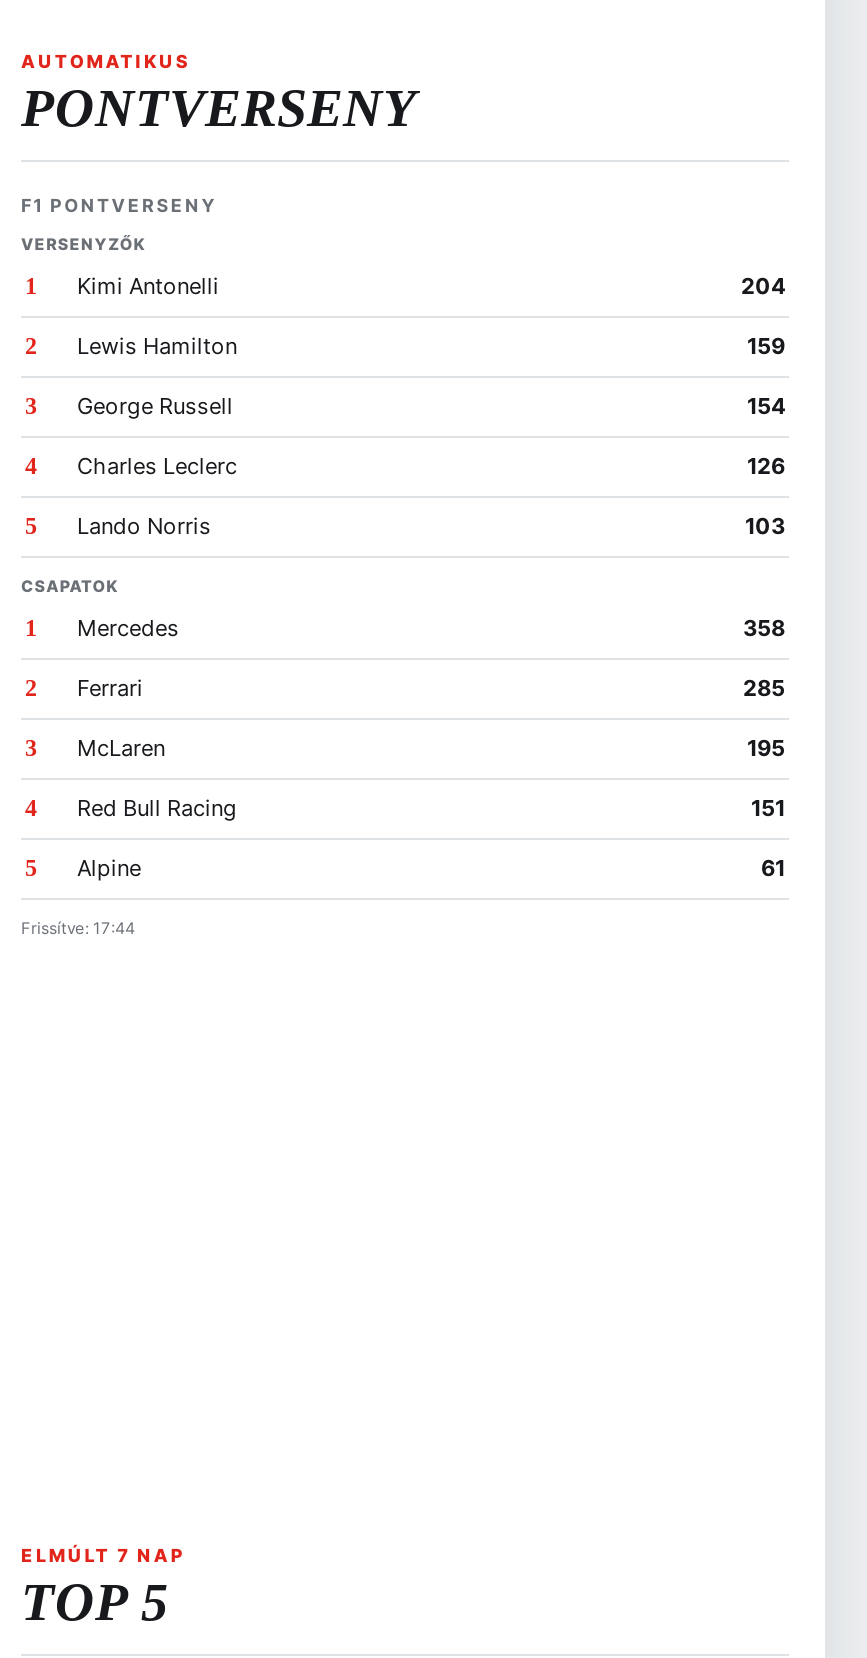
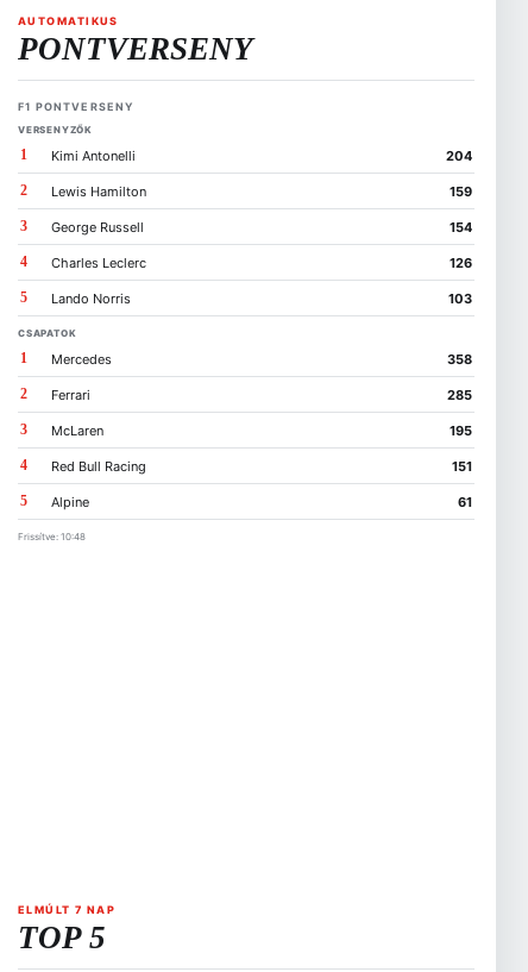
[21,917,135,937] Frissítve: 17:44 -> [18,531,86,543] Frissítve: 10:48

